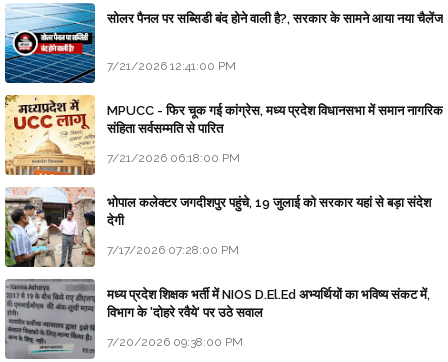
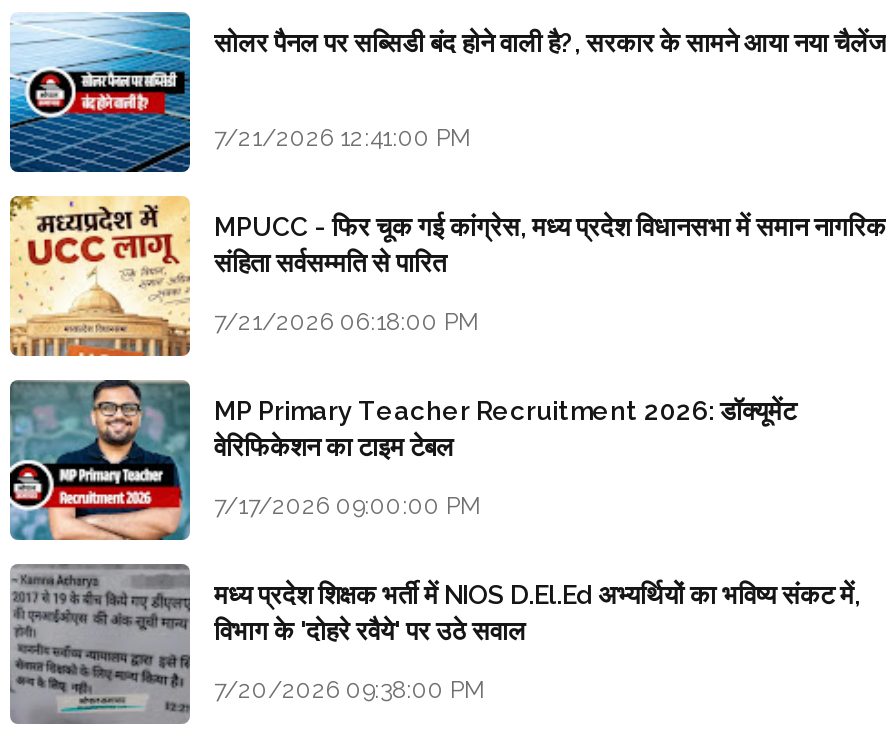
[4,186,431,268] [image] | भोपाल कलेक्टर जगदीशपुर पहुंचे, 19 जुलाई को सरकार यहां से बड़ा संदेश | देगी -> [8,377,796,541] [image] | MP Primary Teacher Recruitment 2026: डॉक्यूमेंट | वेरिफिकेशन का टाइम टेबल
[107,243,239,257] 7/17/2026 07:28:00 PM -> [214,492,482,520] 7/17/2026 09:00:00 PM

